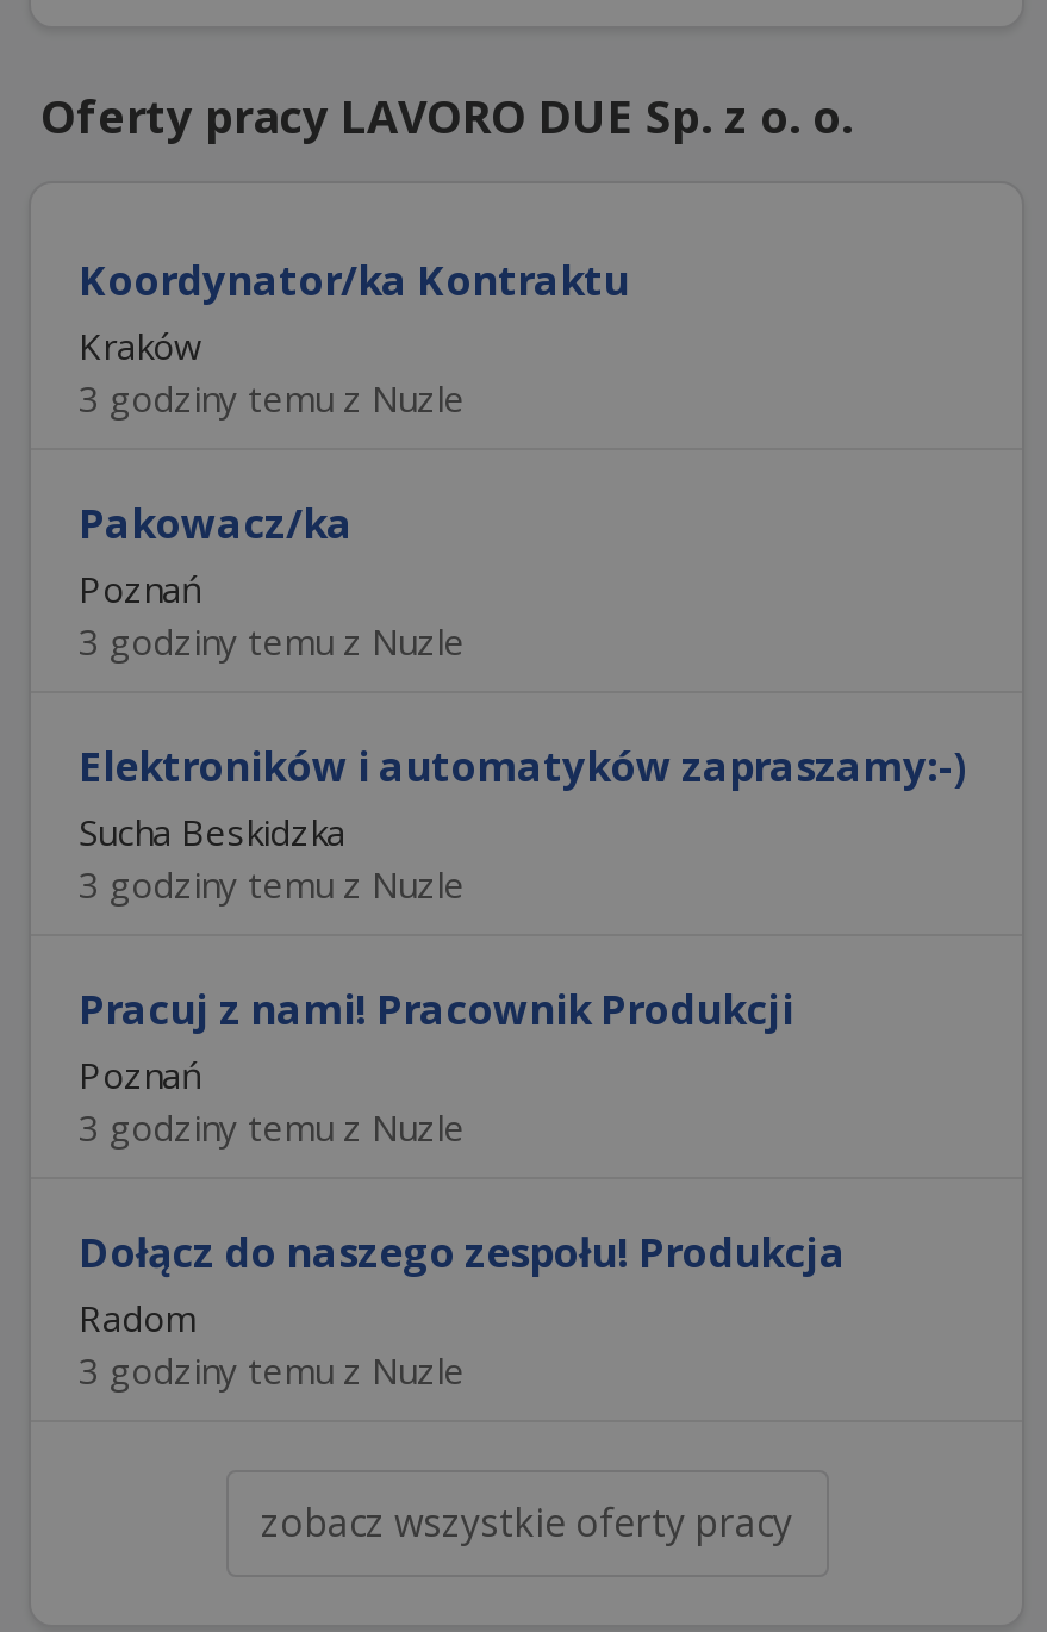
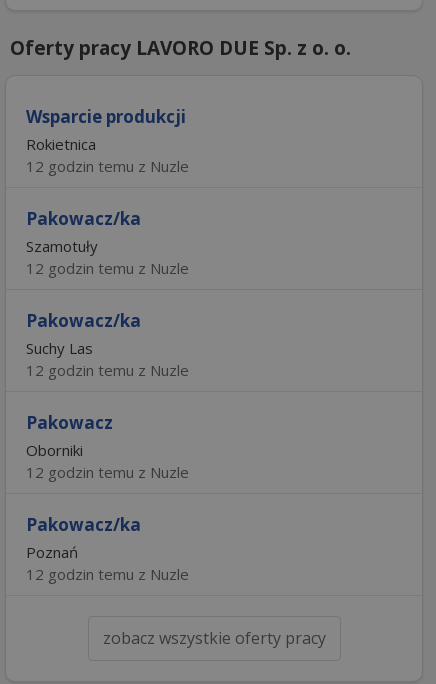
[79,252,629,421] Koordynator/ka Kontraktu | Kraków | 3 godziny temu z Nuzle -> [26,105,189,482] Wsparcie produkcji | Rokietnica | 12 godzin temu z Nuzle | Pakowacz/ka | Szamotuły | 12 godzin temu z Nuzle | Pakowacz/ka | Suchy Las | 12 godzin temu z Nuzle | Pakowacz | Oborniki | 12 godzin temu z Nuzle
moved [79,495,353,611] -> [26,513,141,562]: Pakowacz/ka | Poznań
[79,616,967,1393] 3 godziny temu z Nuzle | Elektroników i automatyków zapraszamy:-) | Sucha Beskidzka | 3 godziny temu z Nuzle | Pracuj z nami! Pracownik Produkcji | Poznań | 3 godziny temu z Nuzle | Dołącz do naszego zespołu! Produkcja | Radom | 3 godziny temu z Nuzle -> [26,564,189,584] 12 godzin temu z Nuzle

